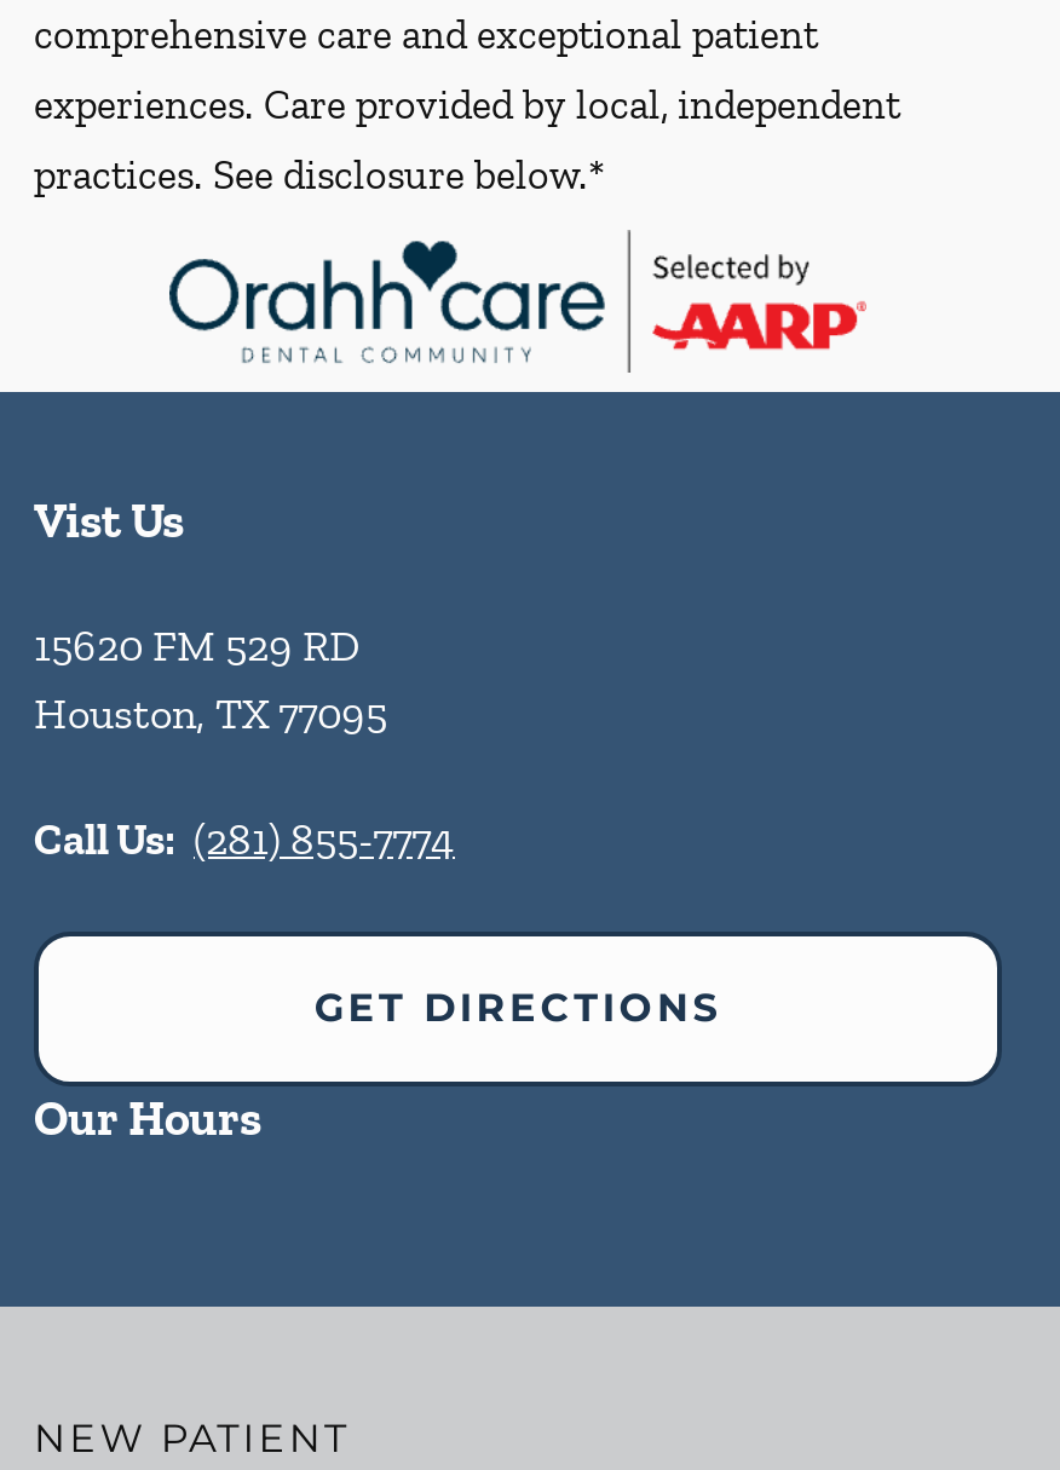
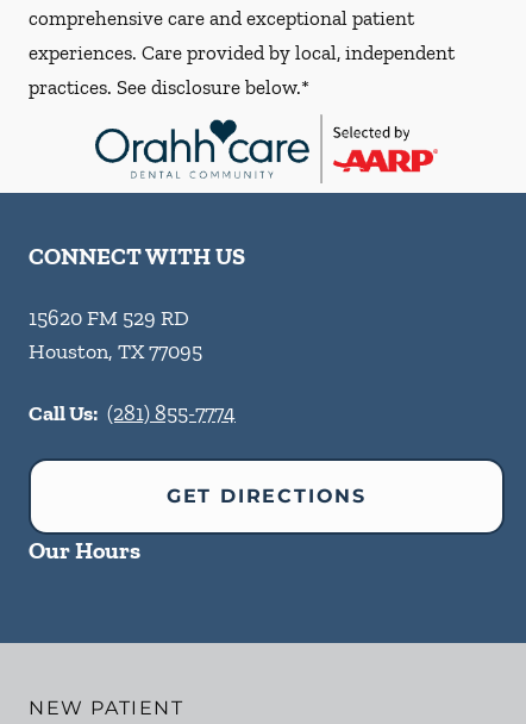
[34,491,184,549] Vist Us -> [29,242,245,271] CONNECT WITH US

